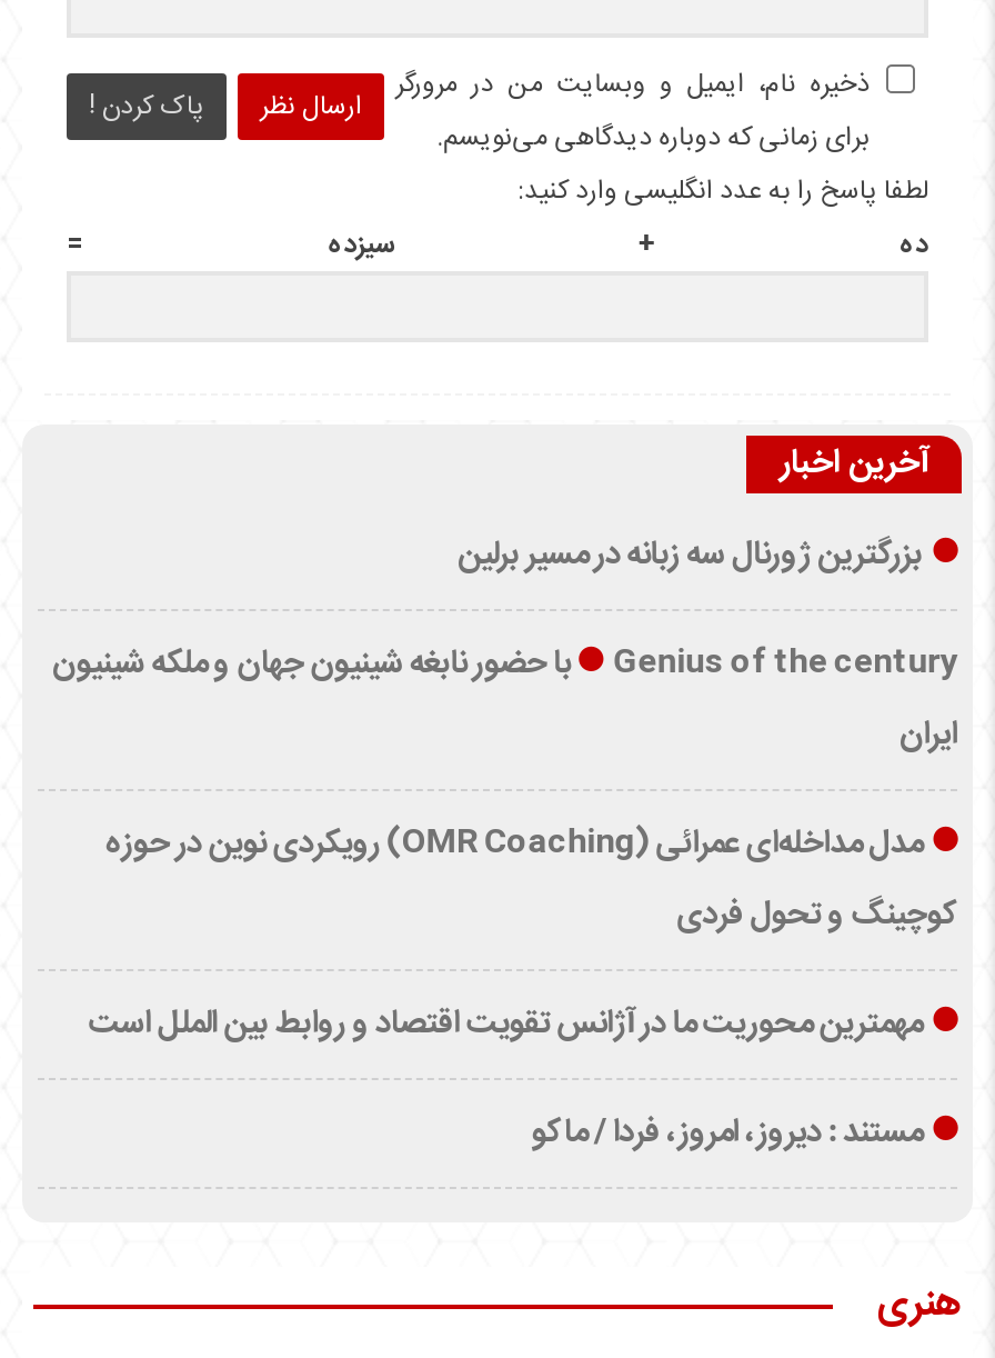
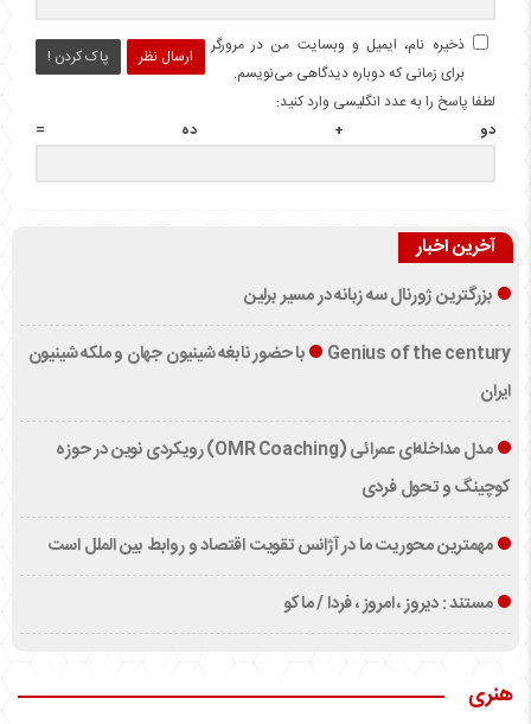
[67,222,928,267] ده + سیزده = -> [36,119,495,142] دو + ده =

